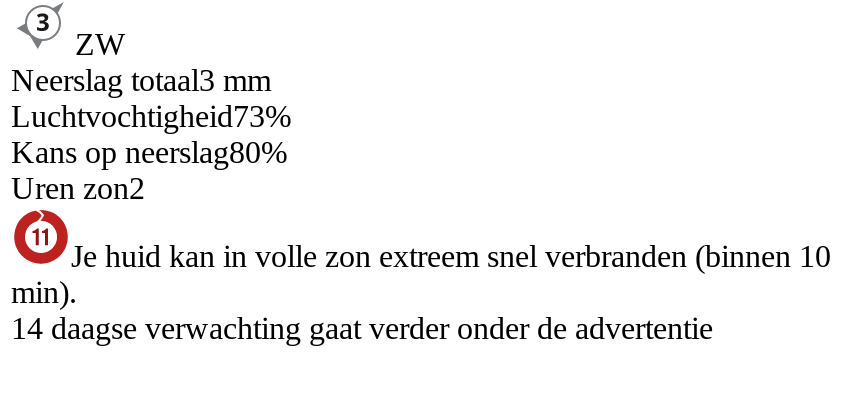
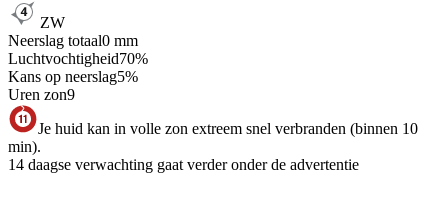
[11,63,271,97] Neerslag totaal3 mm -> [8,32,138,49] Neerslag totaal0 mm
[11,99,291,133] Luchtvochtigheid73% -> [8,50,148,67] Luchtvochtigheid70%
[11,135,287,169] Kans op neerslag80% -> [8,68,138,85] Kans op neerslag5%
[11,171,145,205] Uren zon2 -> [8,86,75,103] Uren zon9

